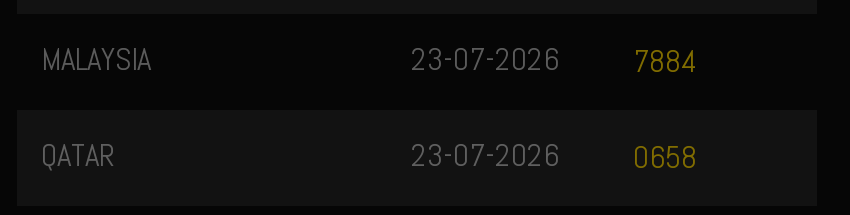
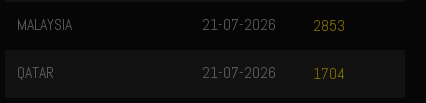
[411,41,559,81] 23-07-2026 -> [202,15,276,35] 21-07-2026
[633,42,697,82] 7884 -> [313,16,345,36] 2853
[411,137,559,177] 23-07-2026 -> [202,63,276,83] 21-07-2026
[633,138,697,178] 0658 -> [313,64,345,84] 1704

